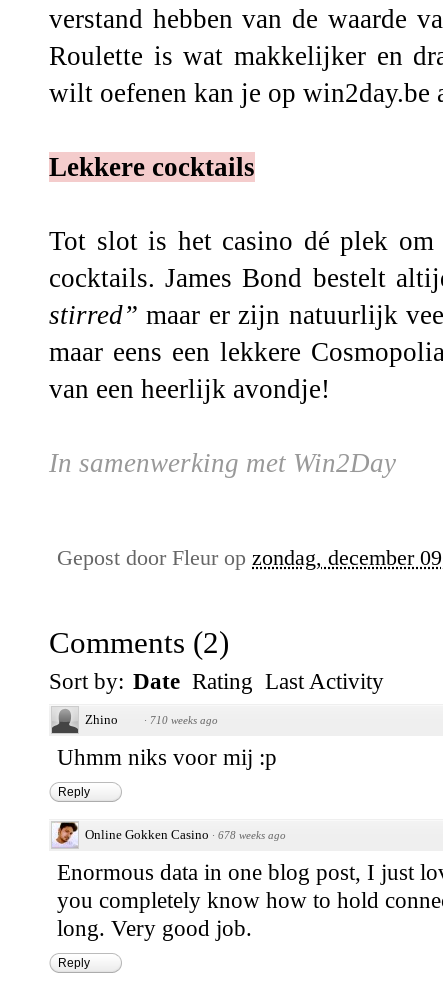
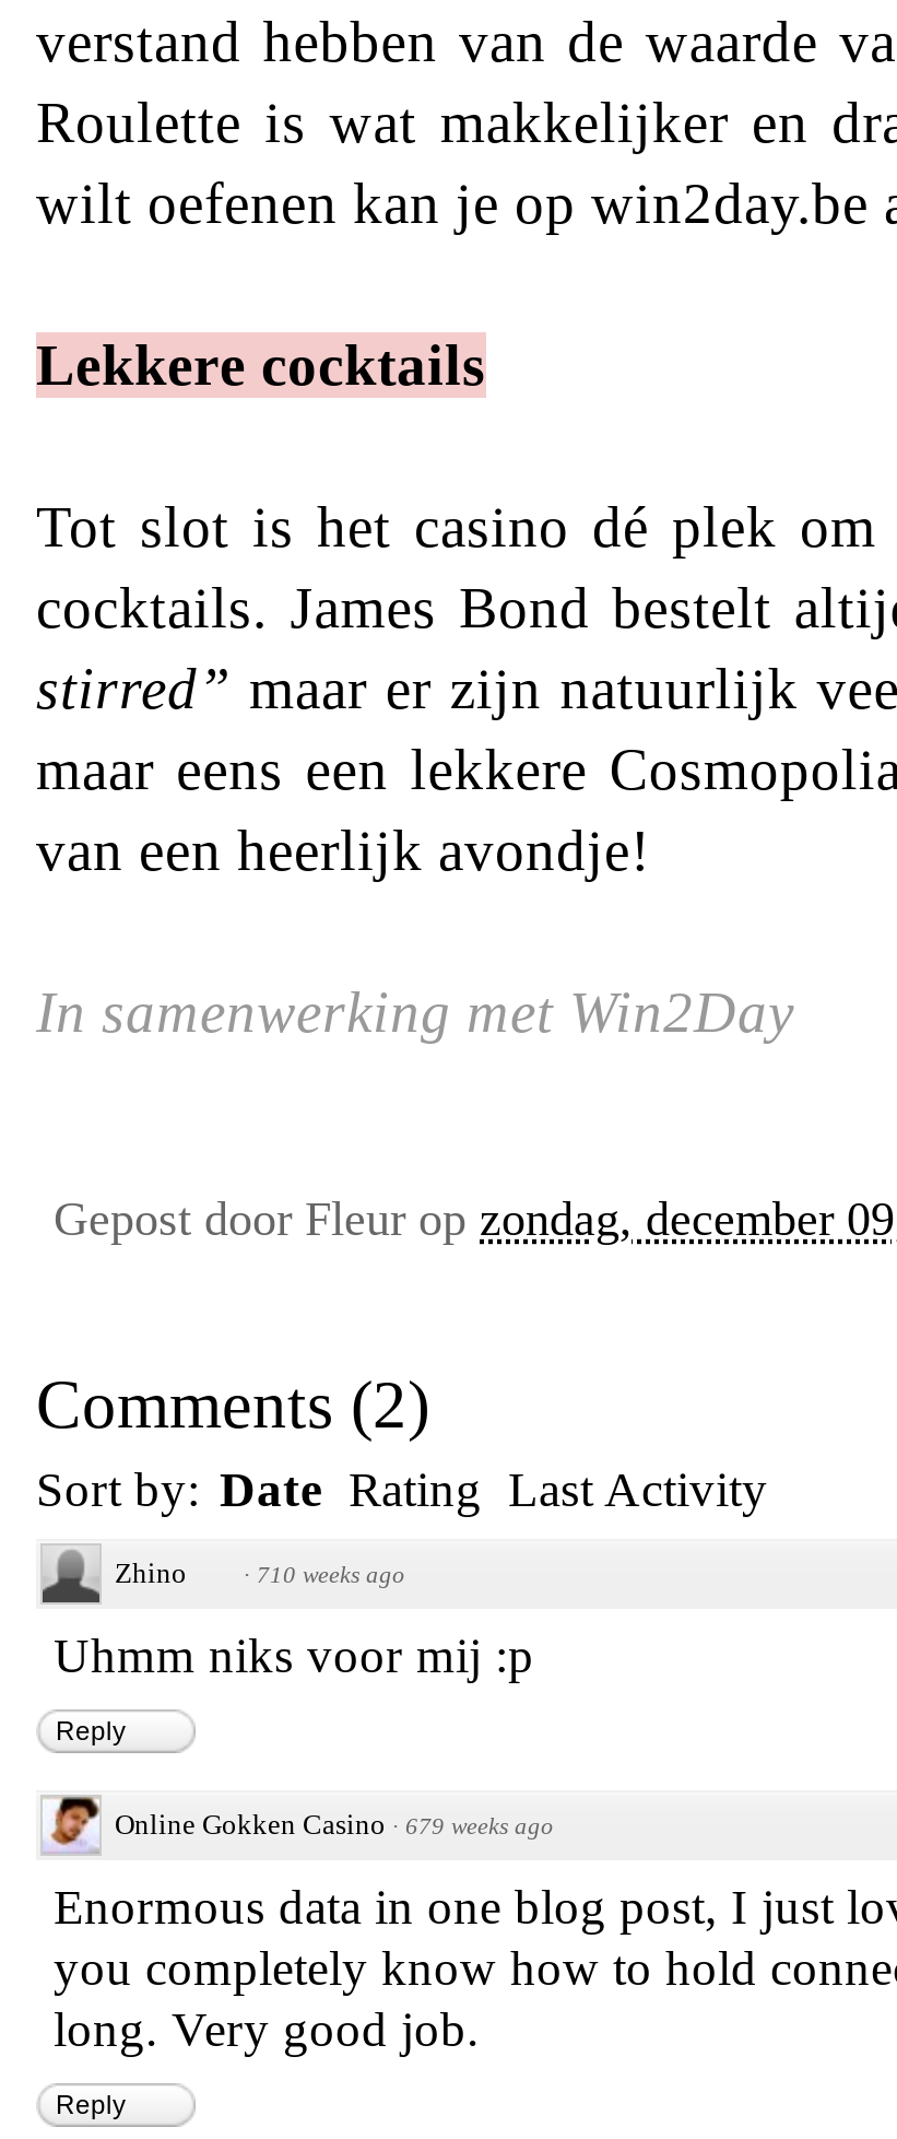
[85,827,286,842] Online Gokken Casino · 678 weeks ago -> [115,1808,554,1841] Online Gokken Casino · 679 weeks ago

